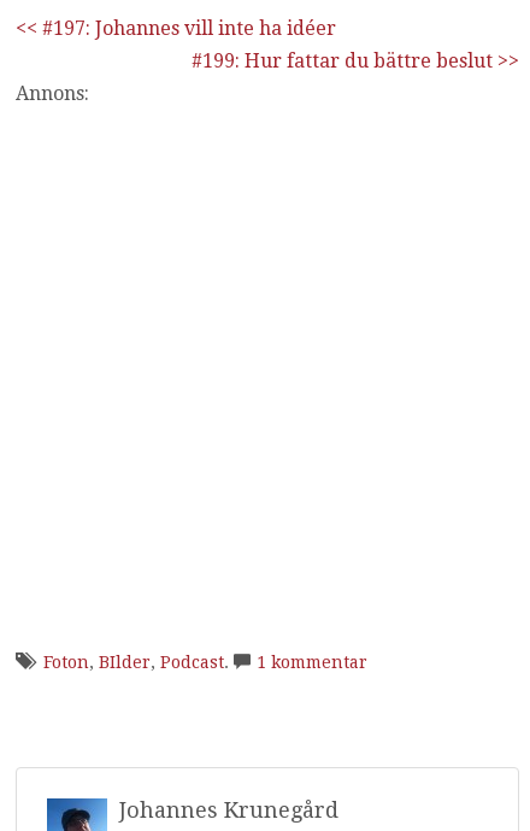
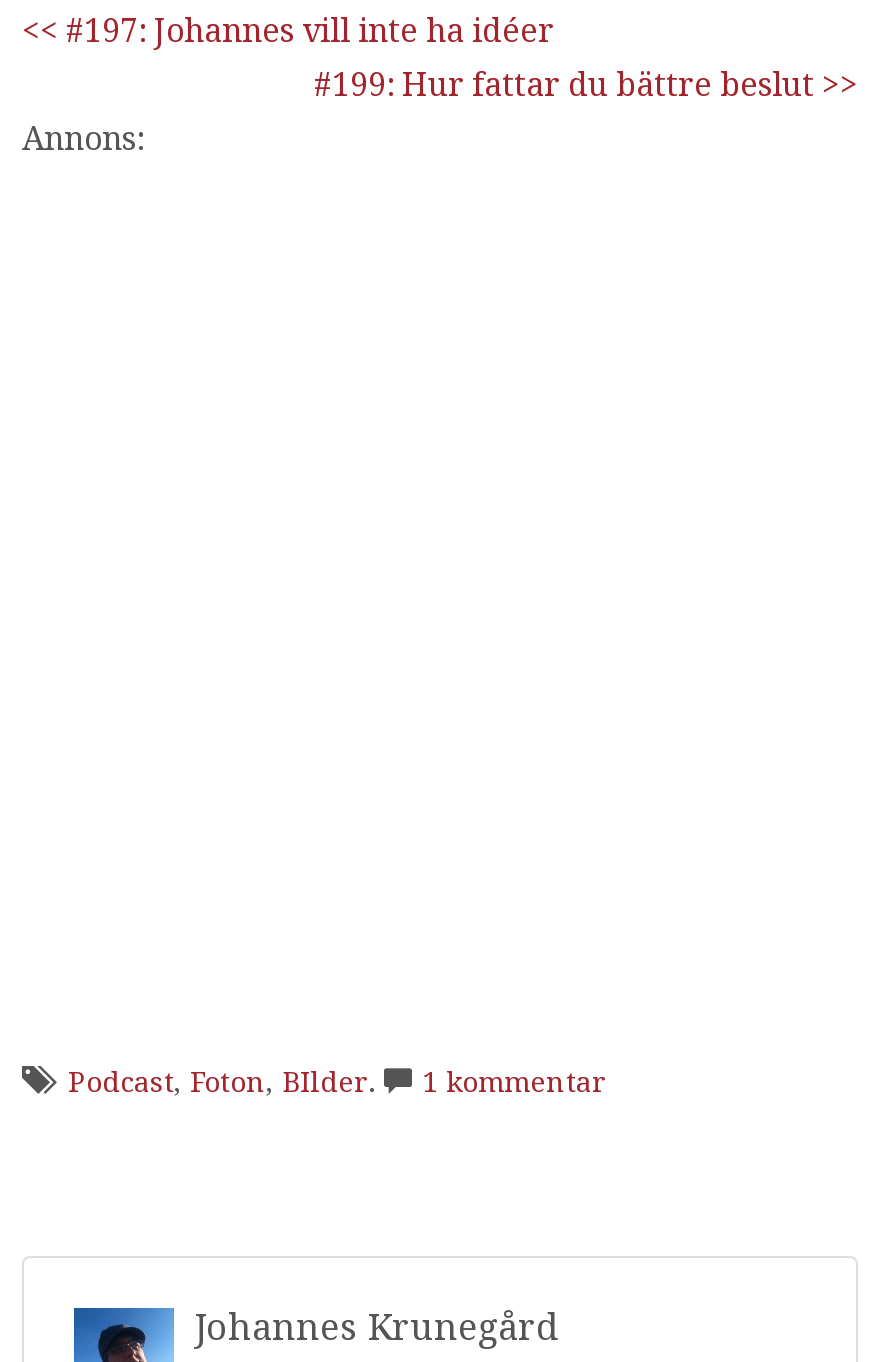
[43,652,234,671] Foton, BIlder, Podcast. -> [68,1065,384,1097] Podcast, Foton, BIlder.

